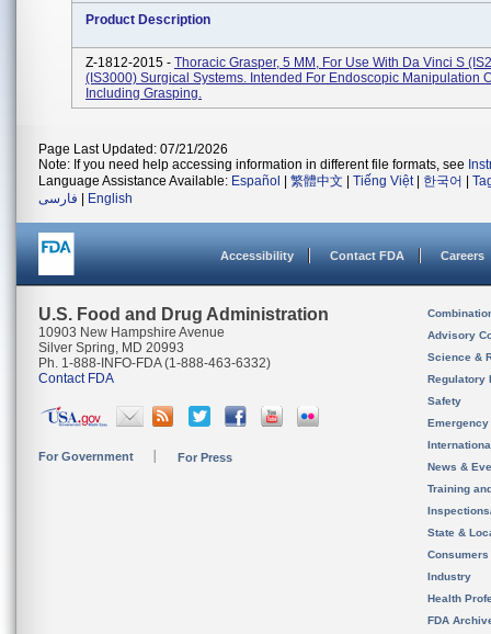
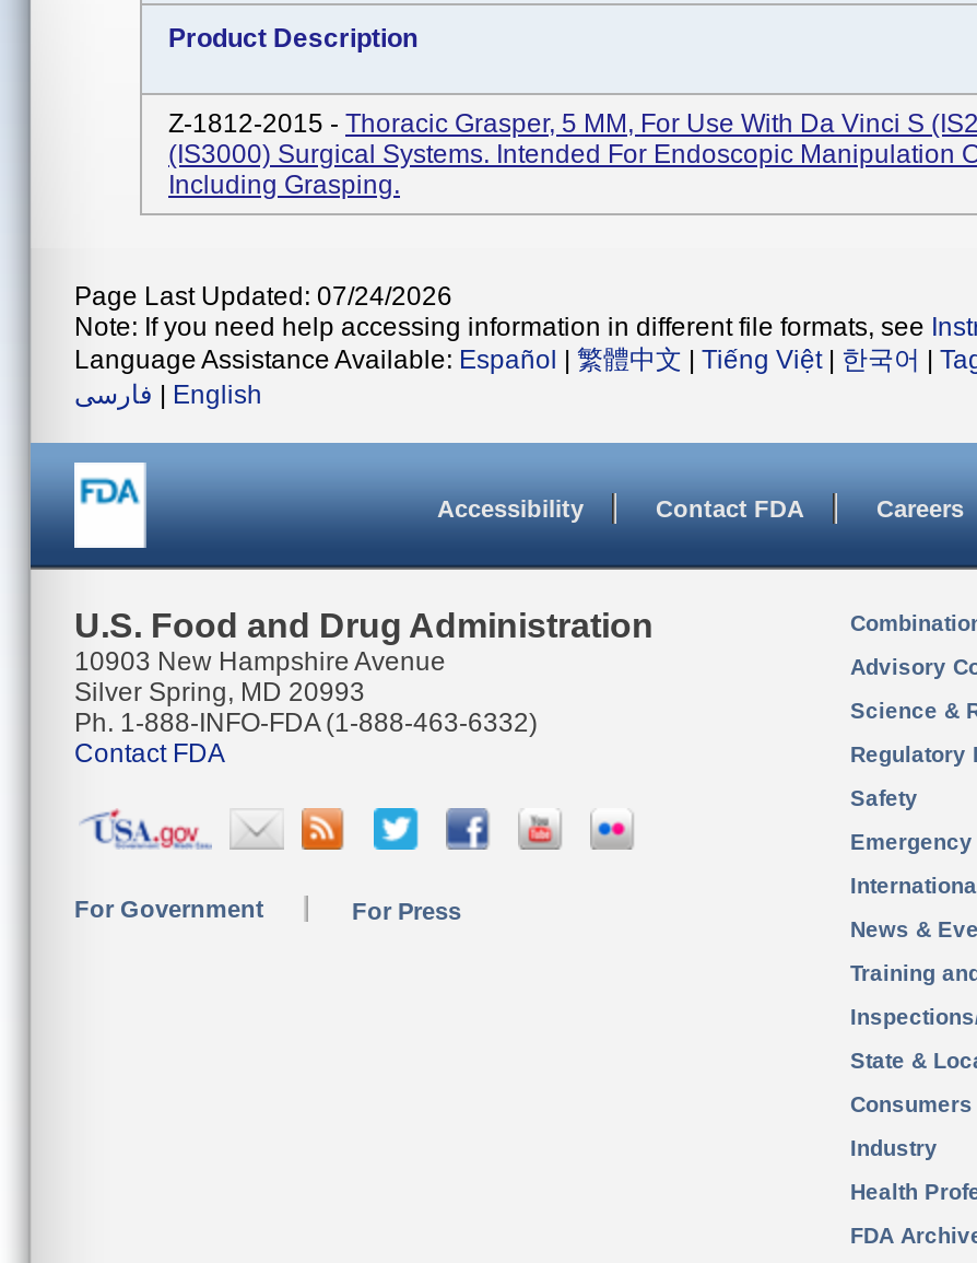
[38,141,228,157] Page Last Updated: 07/21/2026 -> [74,281,452,312] Page Last Updated: 07/24/2026

